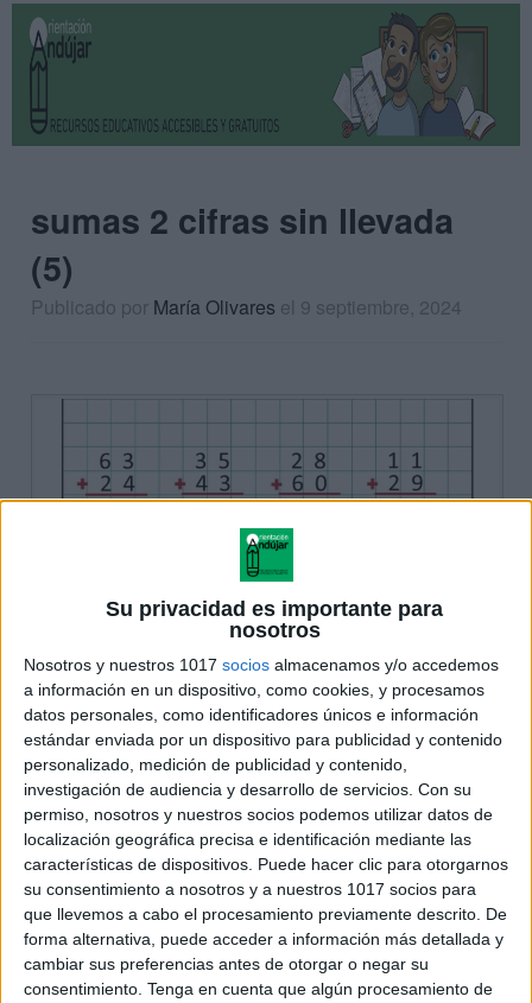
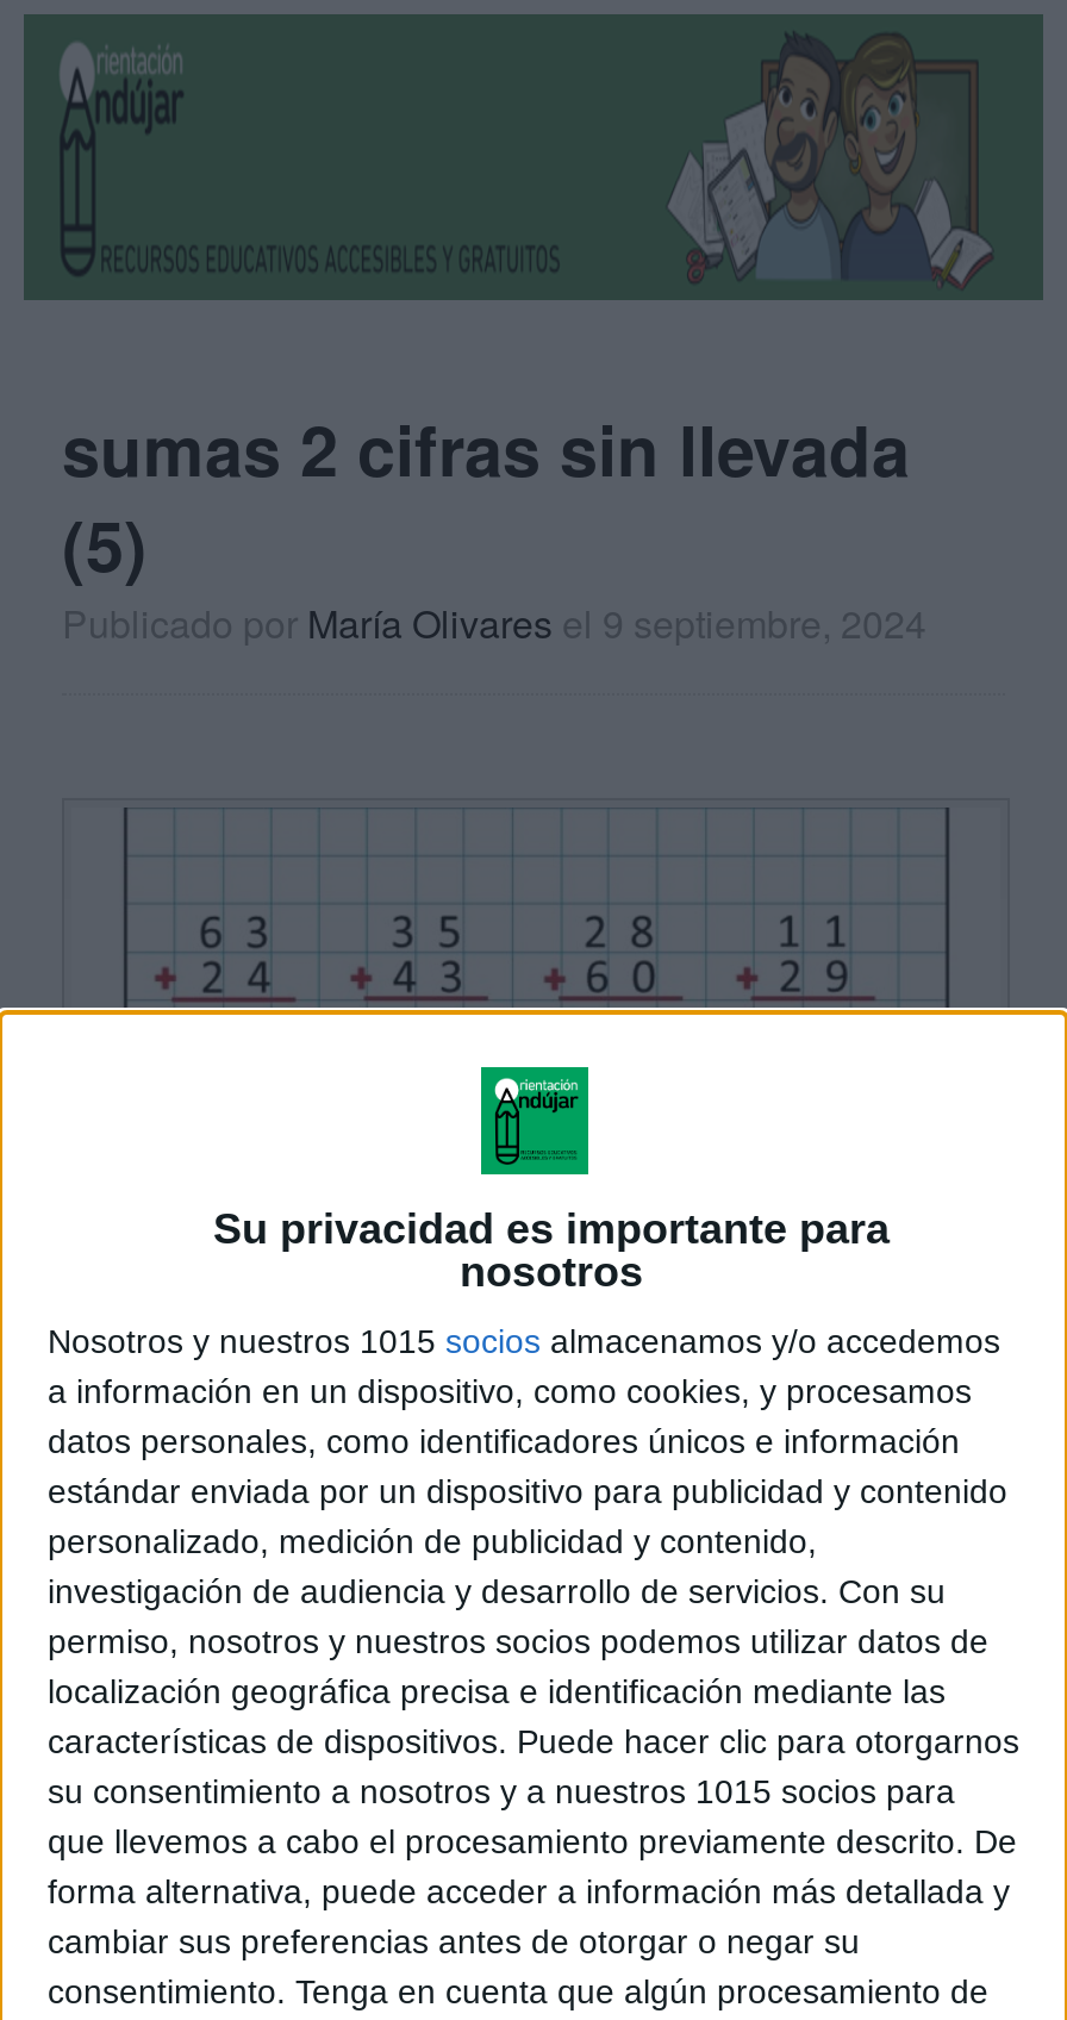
[24,655,499,674] Nosotros y nuestros 1017 socios almacenamos y/o accedemos -> [48,1322,1000,1360] Nosotros y nuestros 1015 socios almacenamos y/o accedemos
[24,880,476,899] su consentimiento a nosotros y a nuestros 1017 socios para -> [48,1772,955,1810] su consentimiento a nosotros y a nuestros 1015 socios para

